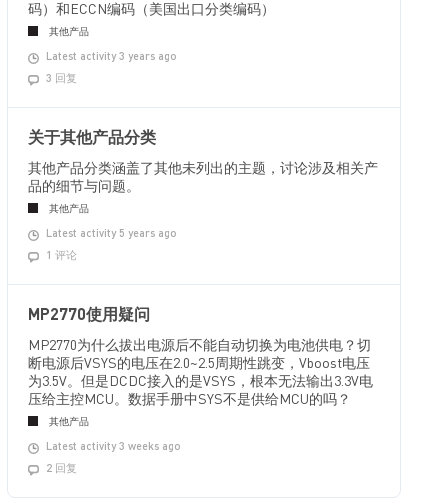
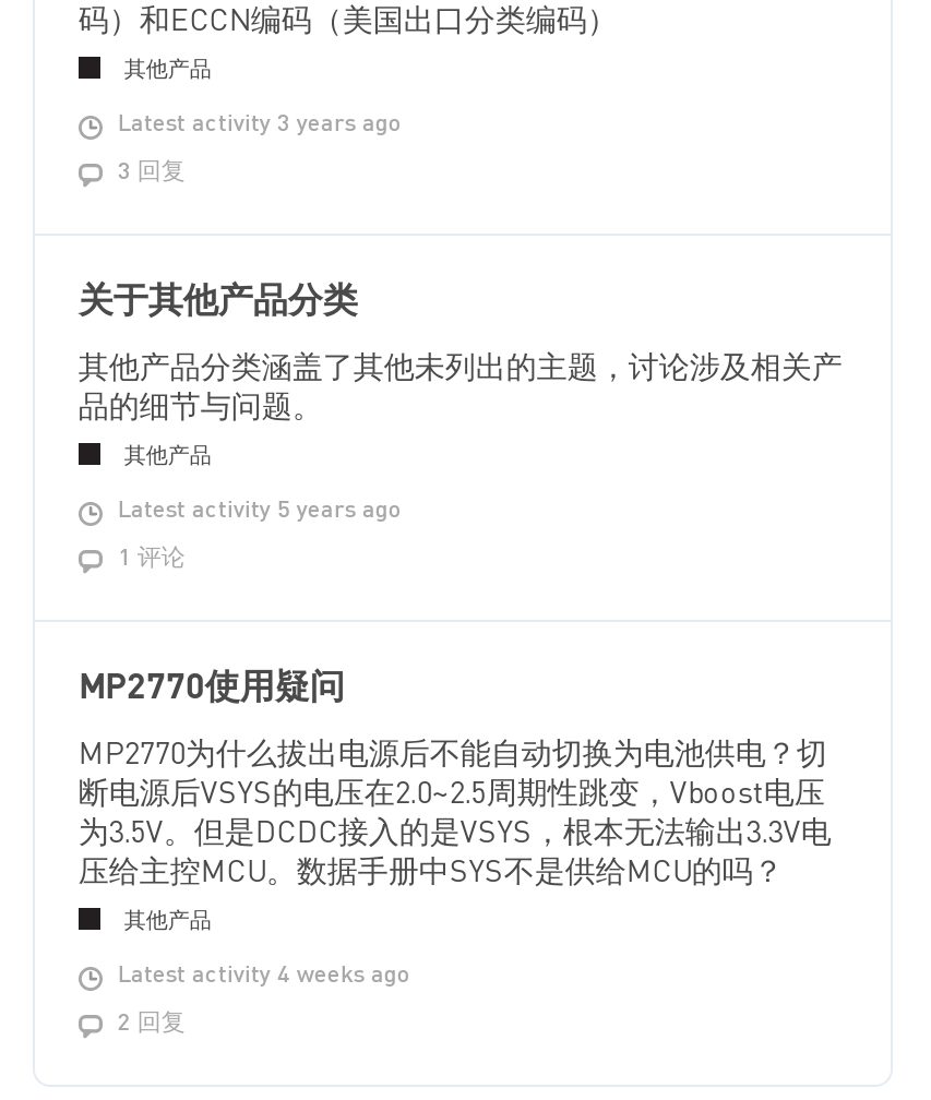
[46,442,181,453] Latest activity 3 weeks ago -> [118,964,412,988] Latest activity 4 weeks ago

